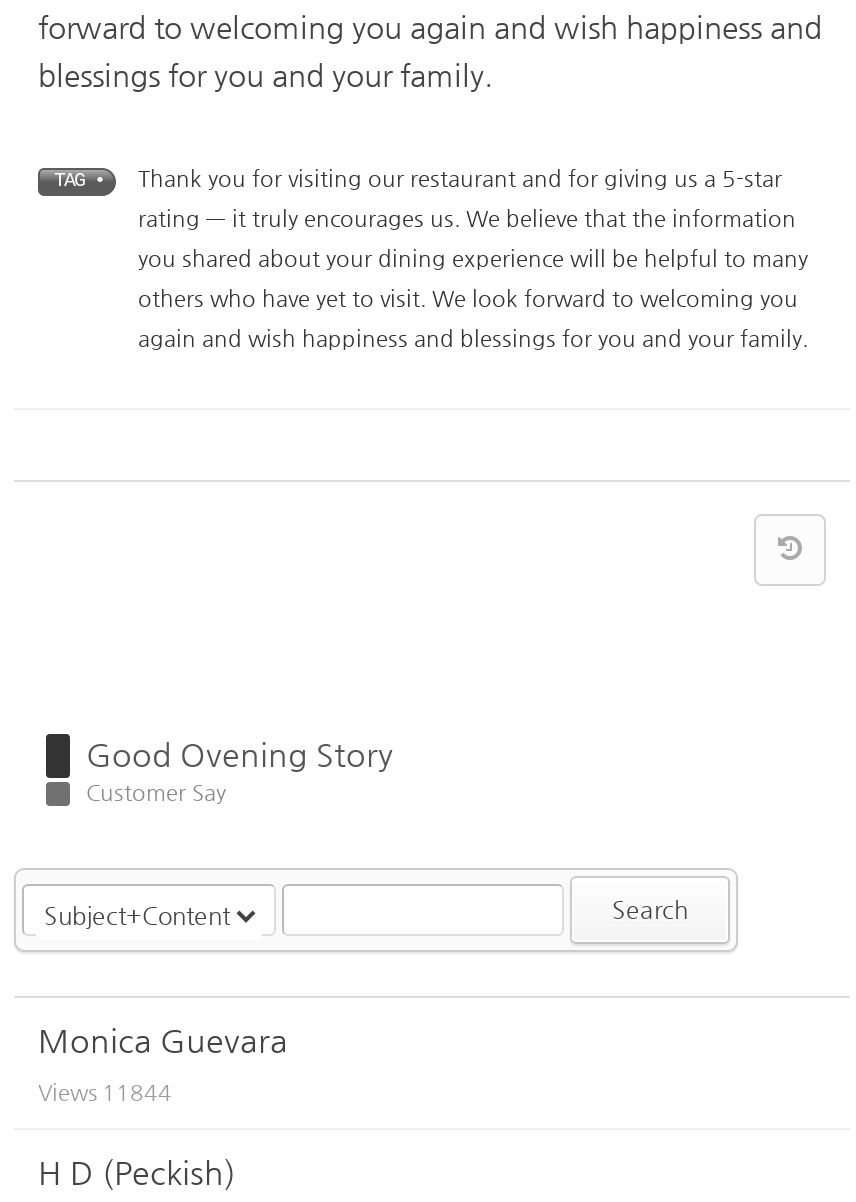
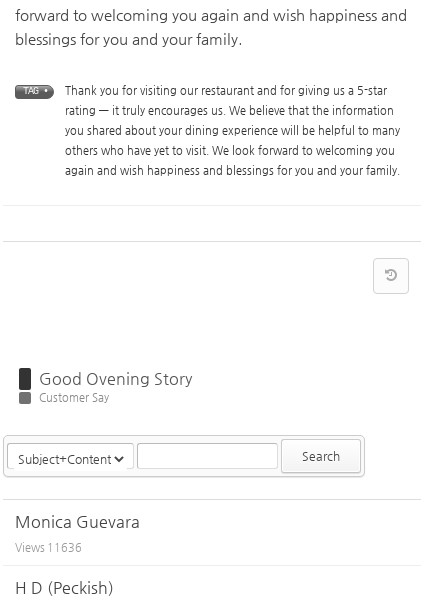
[38,1080,172,1106] Views 11844 -> [15,541,82,554] Views 11636

